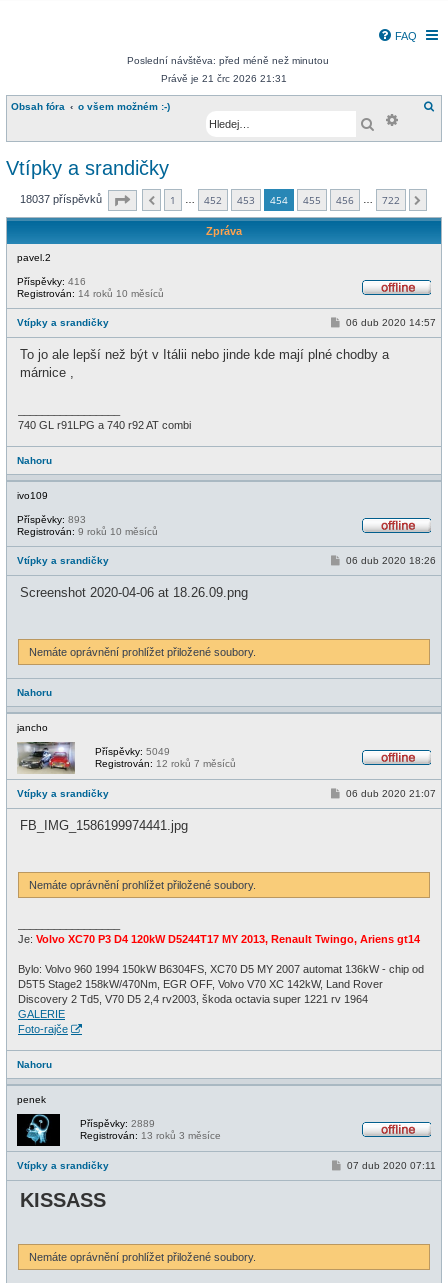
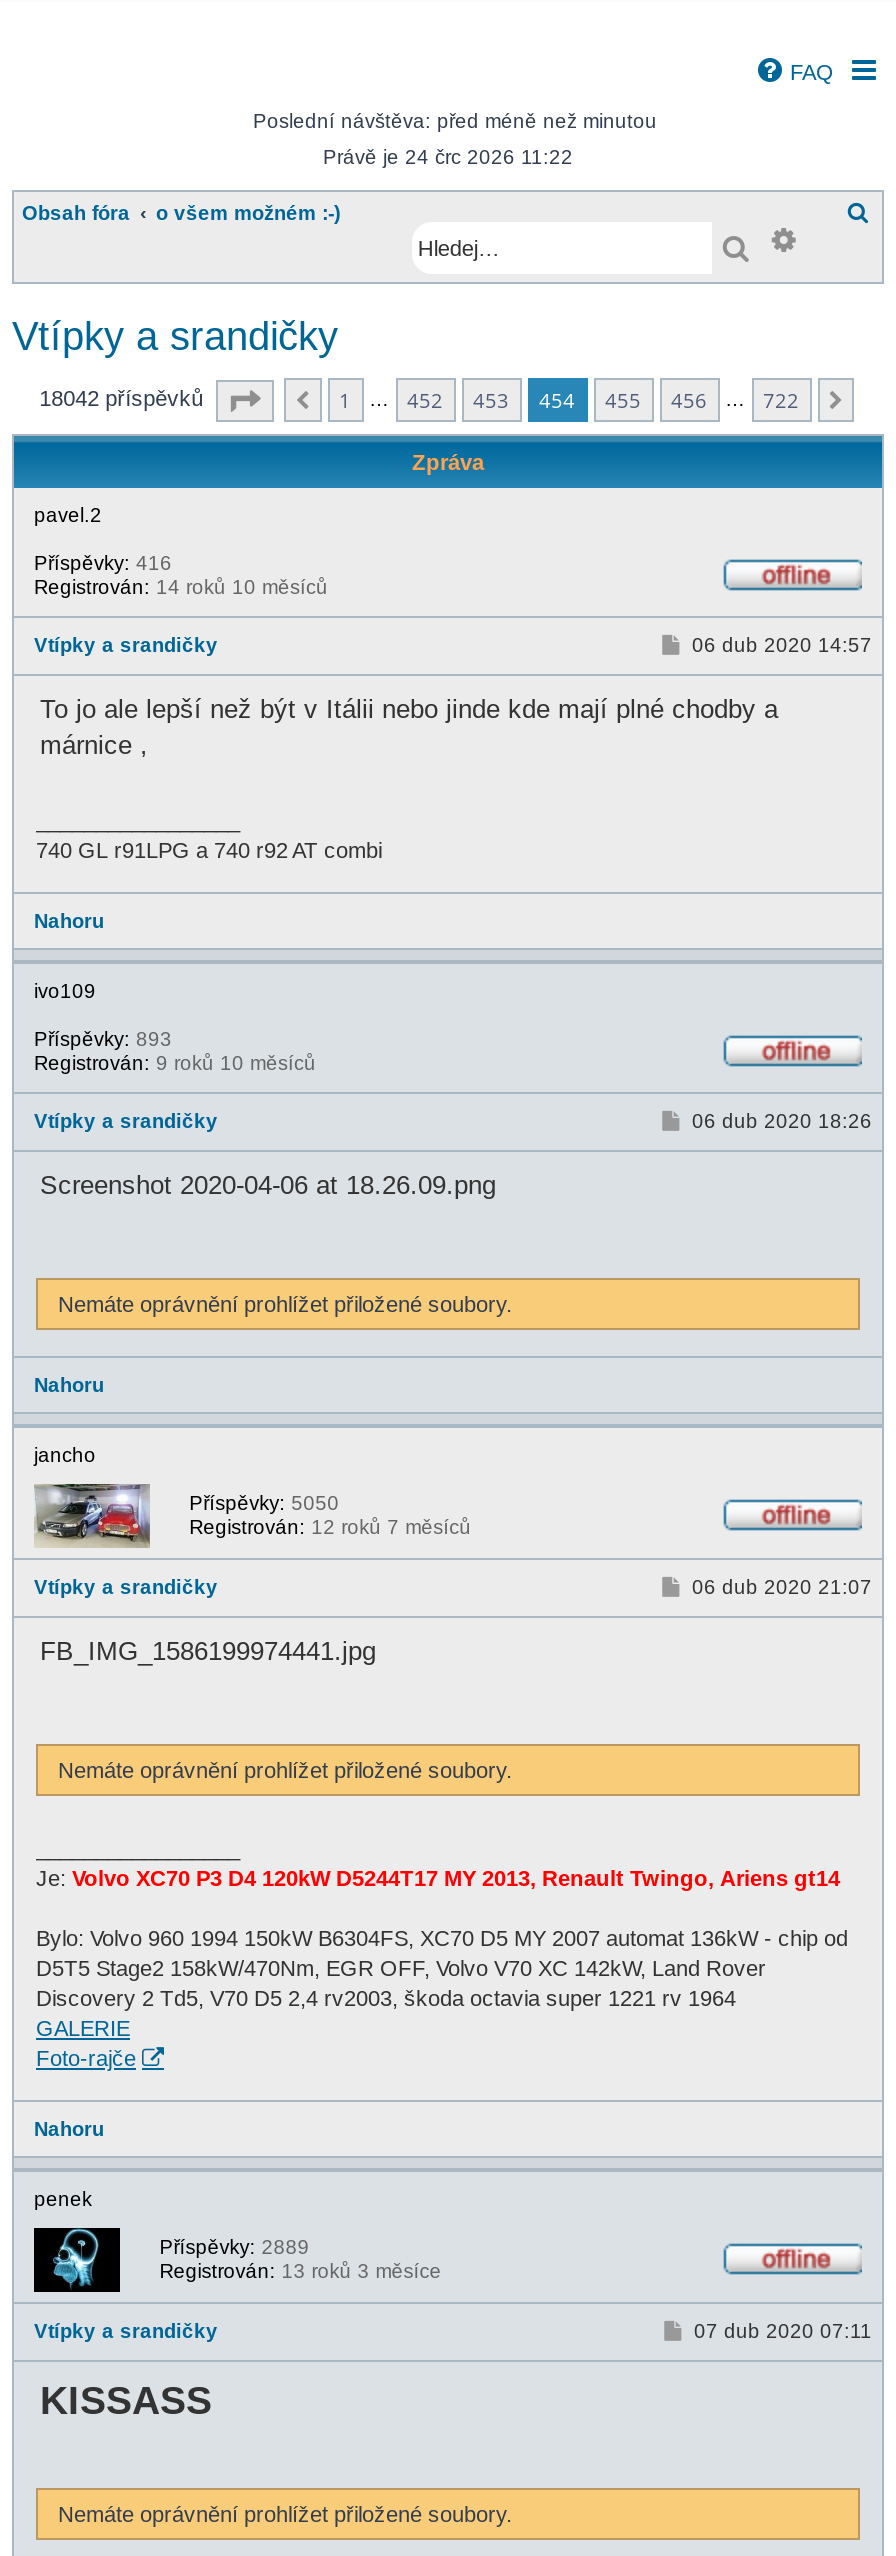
[161,73,287,84] Právě je 21 črc 2026 21:31 -> [323,146,573,168] Právě je 24 črc 2026 11:22
[20,193,105,205] 18037 příspěvků -> [39,386,209,410] 18042 příspěvků
[95,746,170,757] Příspěvky: 5049 -> [189,1492,339,1514] Příspěvky: 5050

